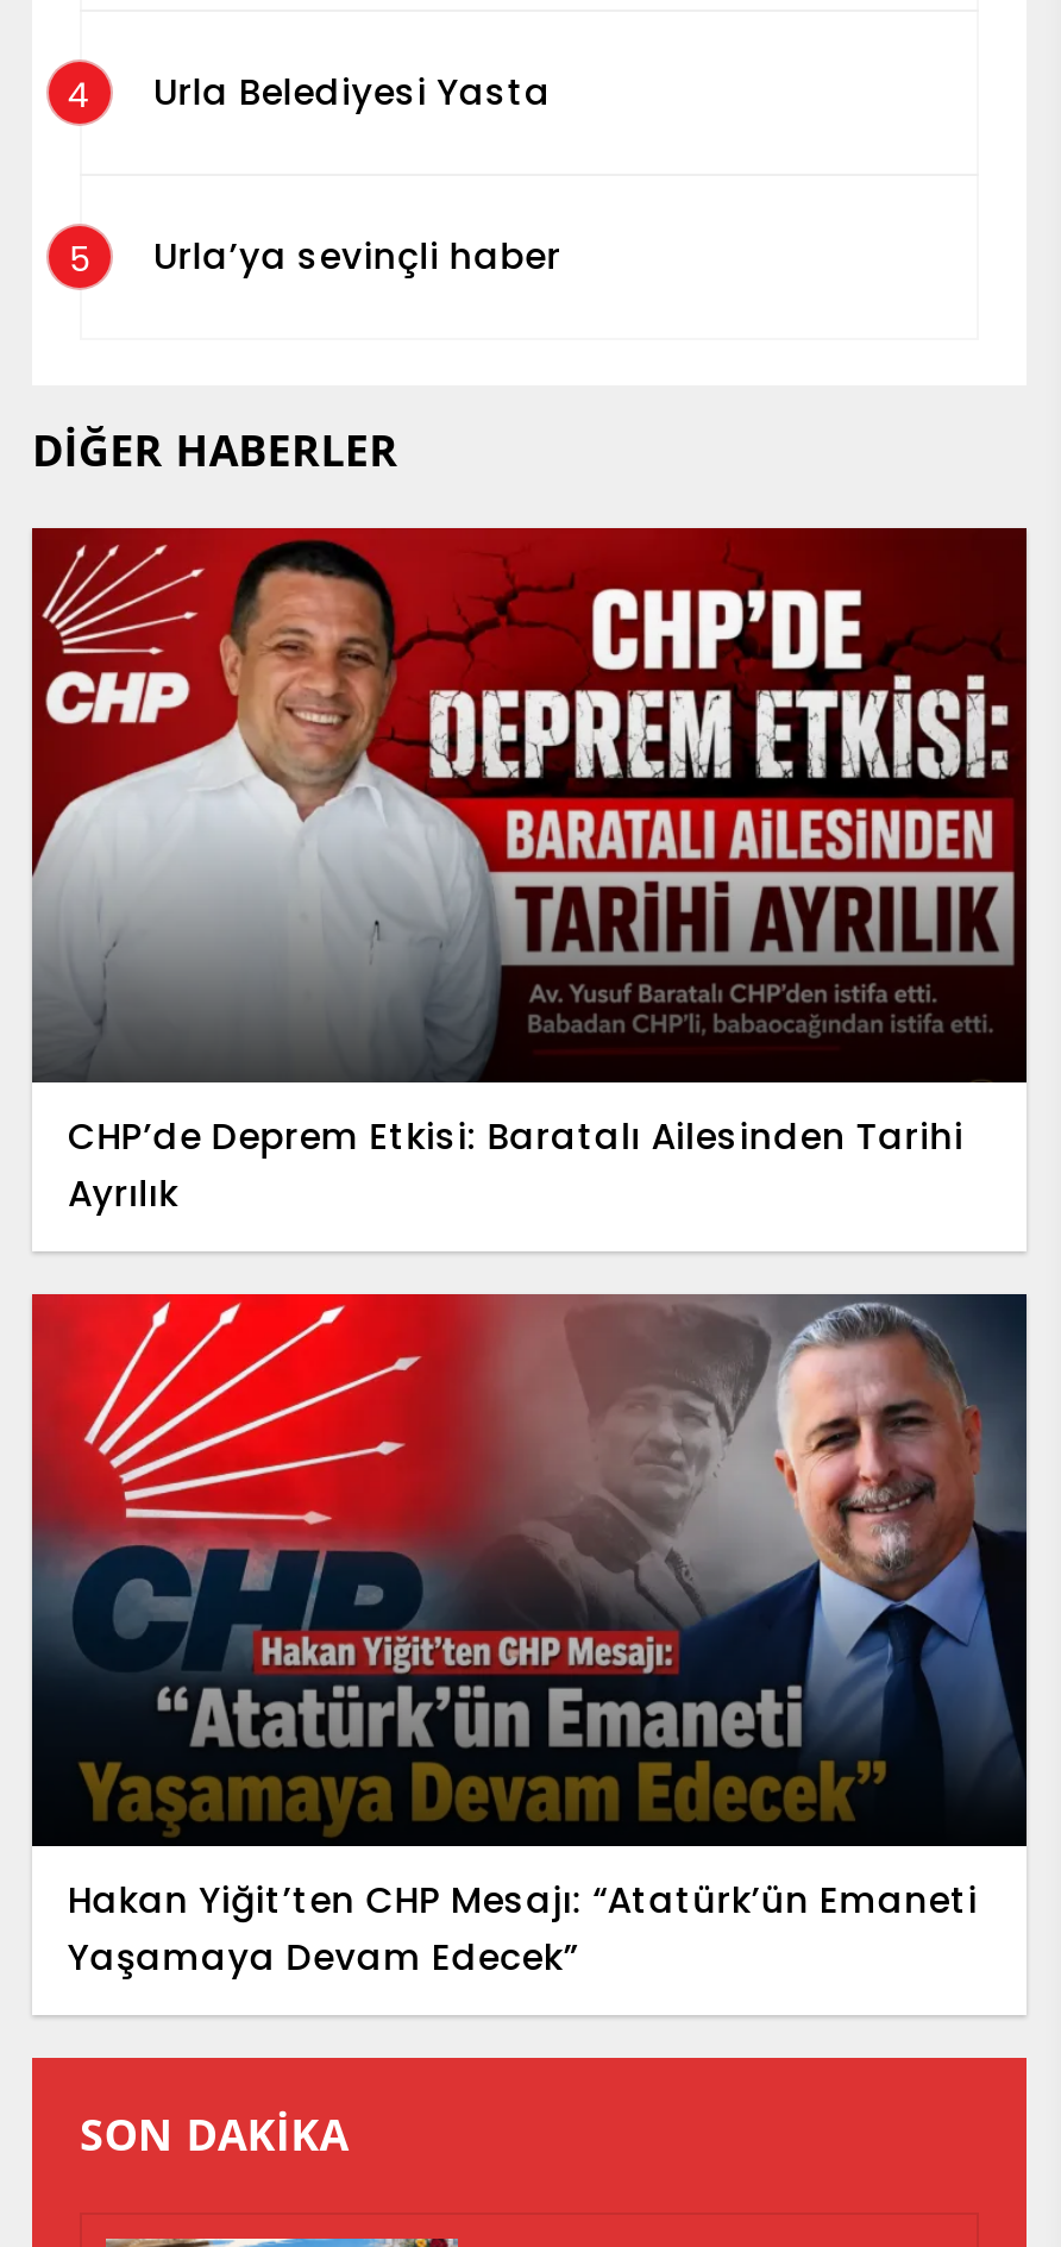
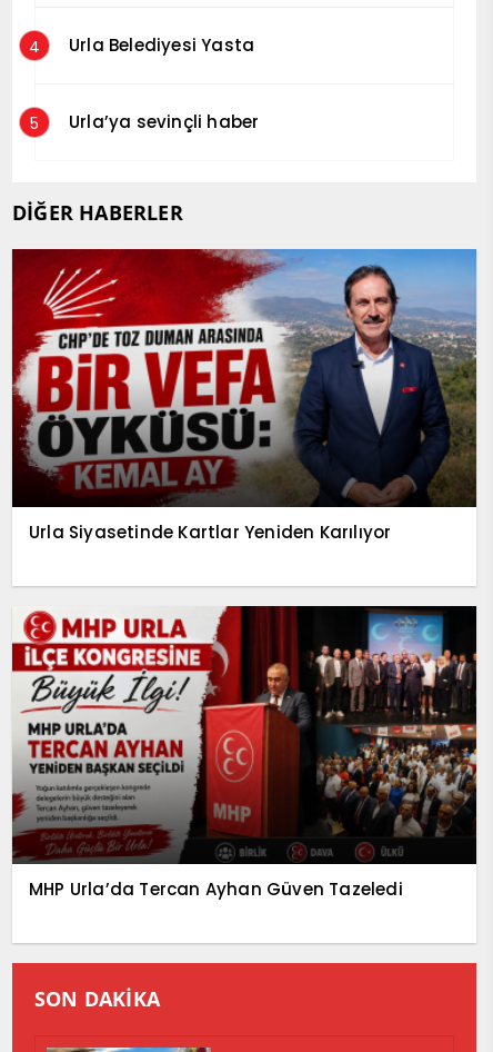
[30,525,1029,1217] [image] | CHP’de Deprem Etkisi: Baratalı Ailesinden Tarihi | Ayrılık -> [11,248,477,544] [image] | Urla Siyasetinde Kartlar Yeniden Karılıyor
[30,1291,1029,1982] [image] | Hakan Yiğit’ten CHP Mesajı: “Atatürk’ün Emaneti | Yaşamaya Devam Edecek” -> [11,605,477,901] [image] | MHP Urla’da Tercan Ayhan Güven Tazeledi

